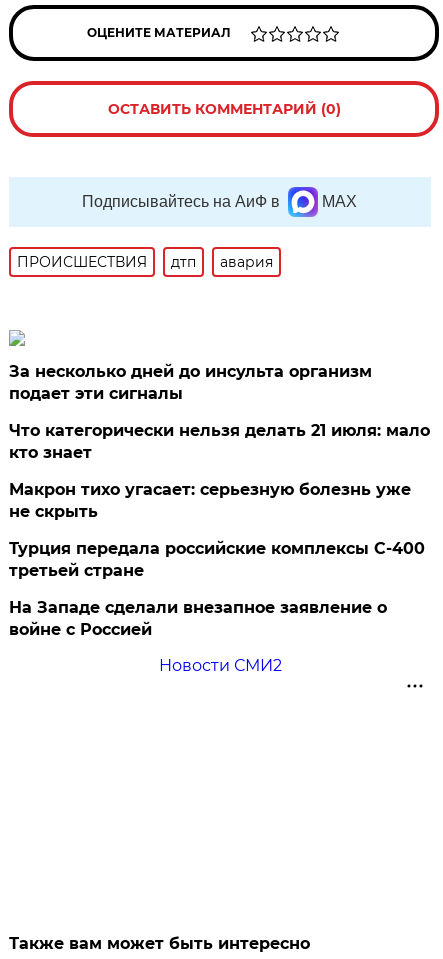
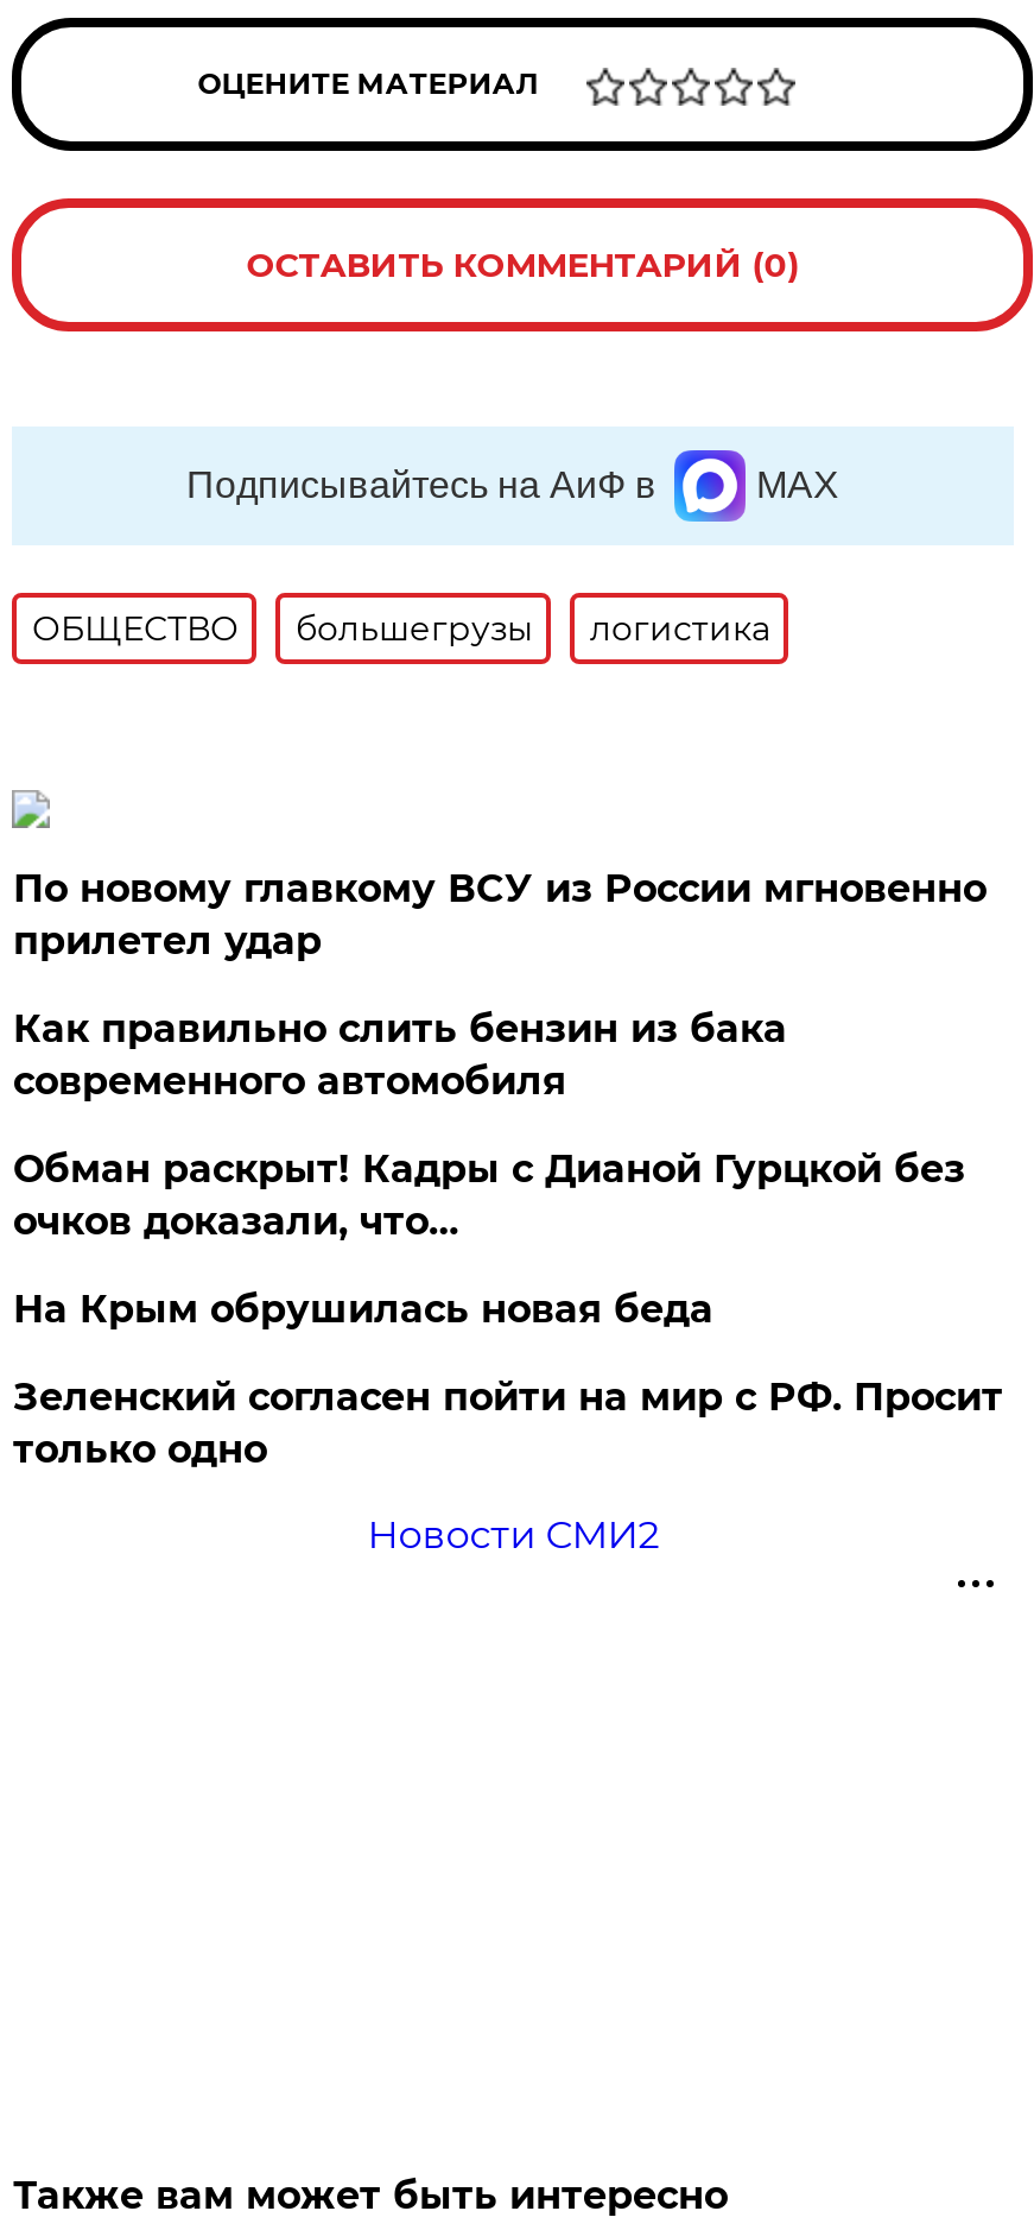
[17,253,273,271] ПРОИСШЕСТВИЯ | дтп | авария -> [32,607,770,650] ОБЩЕСТВО | большегрузы | логистика
[9,362,372,403] За несколько дней до инсульта организм | подает эти сигналы -> [13,866,986,964] По новому главкому ВСУ из России мгновенно | прилетел удар
[9,421,430,462] Что категорически нельзя делать 21 июля: мало | кто знает -> [13,1006,787,1104] Как правильно слить бензин из бака | современного автомобиля
[9,480,411,521] Макрон тихо угасает: серьезную болезнь уже | не скрыть -> [13,1146,965,1244] Обман раскрыт! Кадры с Дианой Гурцкой без | очков доказали, что…
[9,539,425,580] Турция передала российские комплексы С-400 | третьей стране -> [13,1287,713,1332] На Крым обрушилась новая беда
[9,598,387,639] На Западе сделали внезапное заявление о | войне с Россией -> [13,1375,1003,1472] Зеленский согласен пойти на мир с РФ. Просит | только одно

